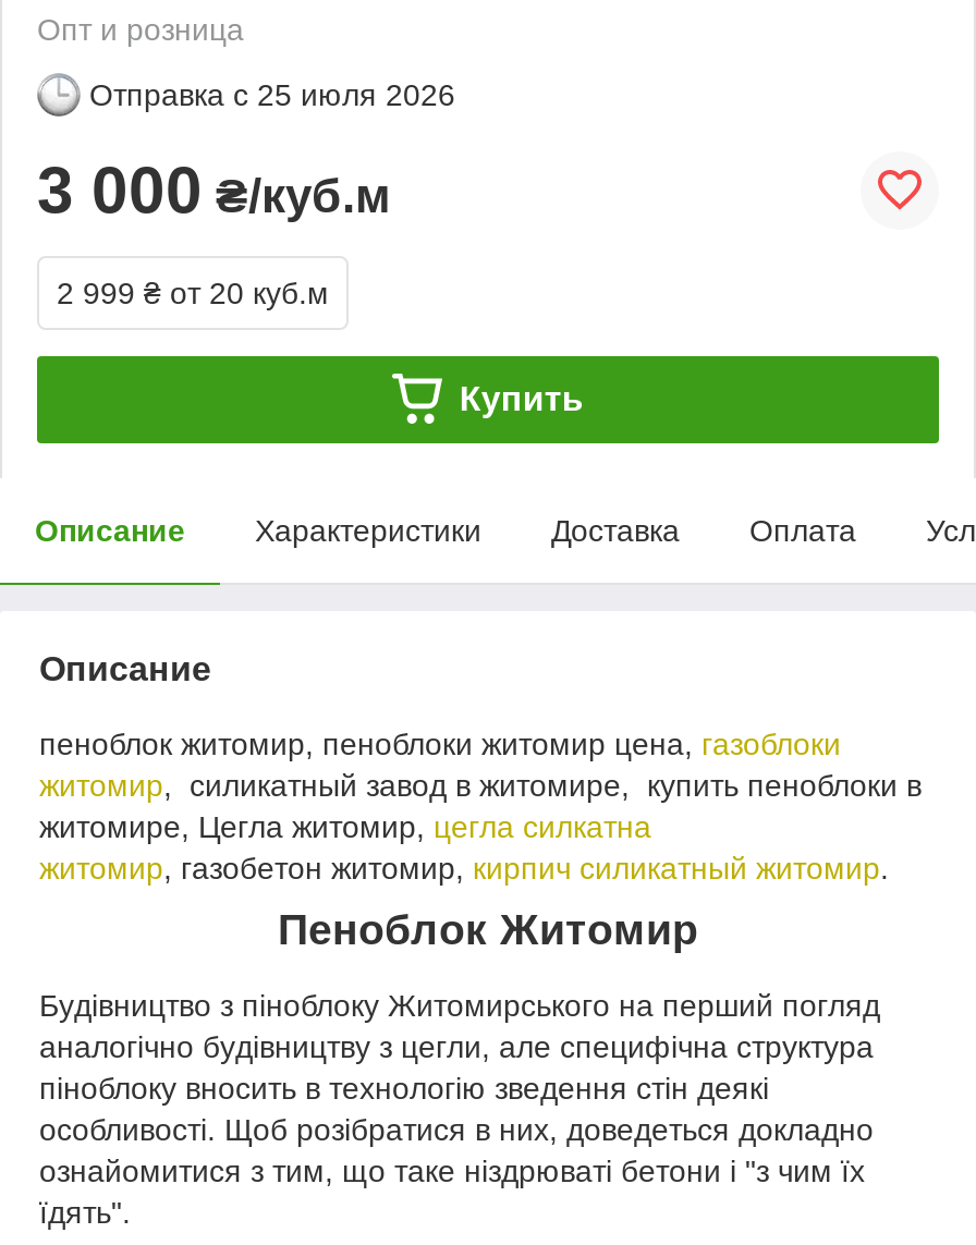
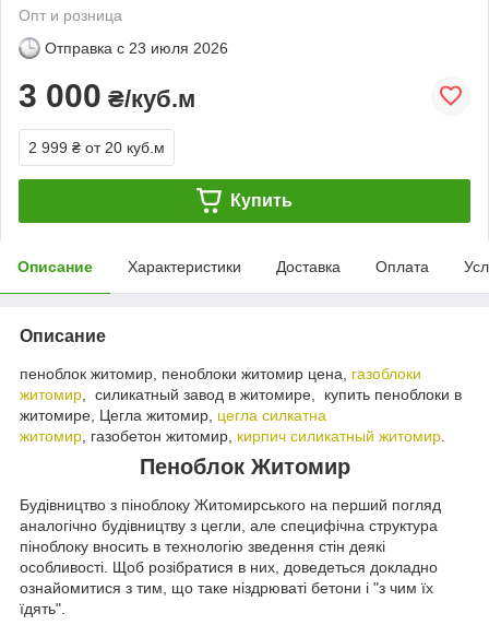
[89,77,455,112] Отправка с 25 июля 2026 -> [45,39,228,57] Отправка с 23 июля 2026

